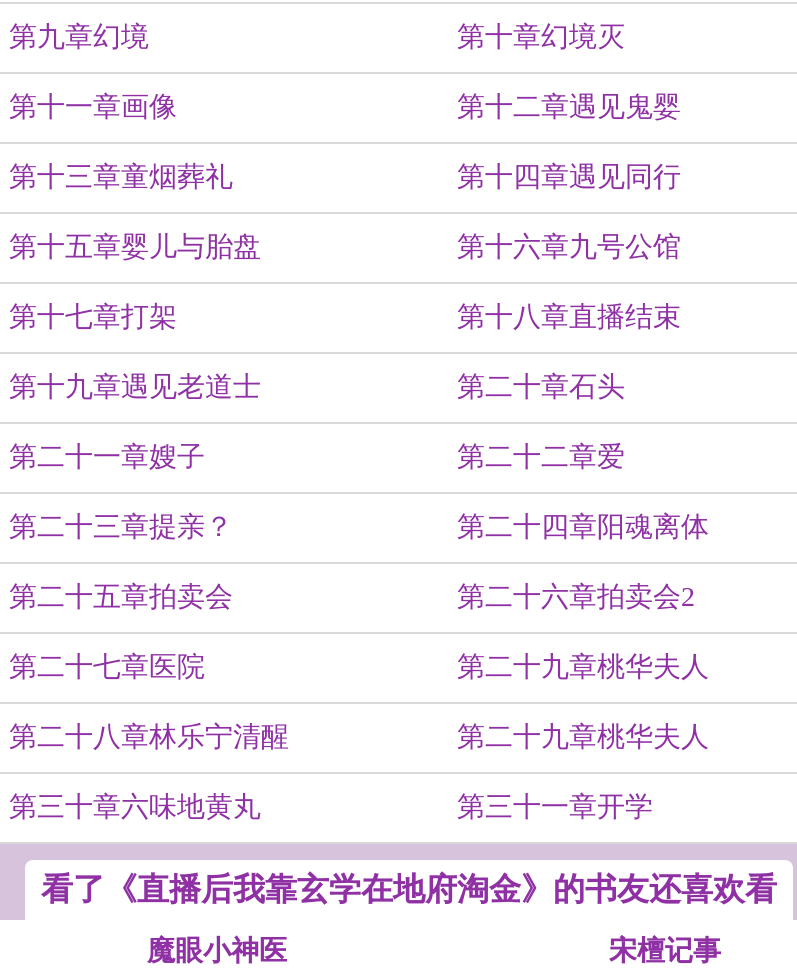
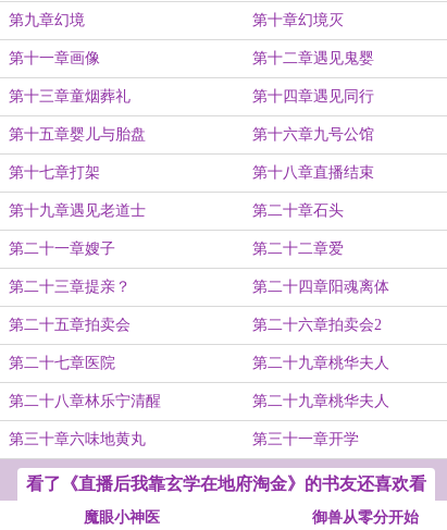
[609,936,721,966] 宋檀记事 -> [312,509,419,526] 御兽从零分开始

